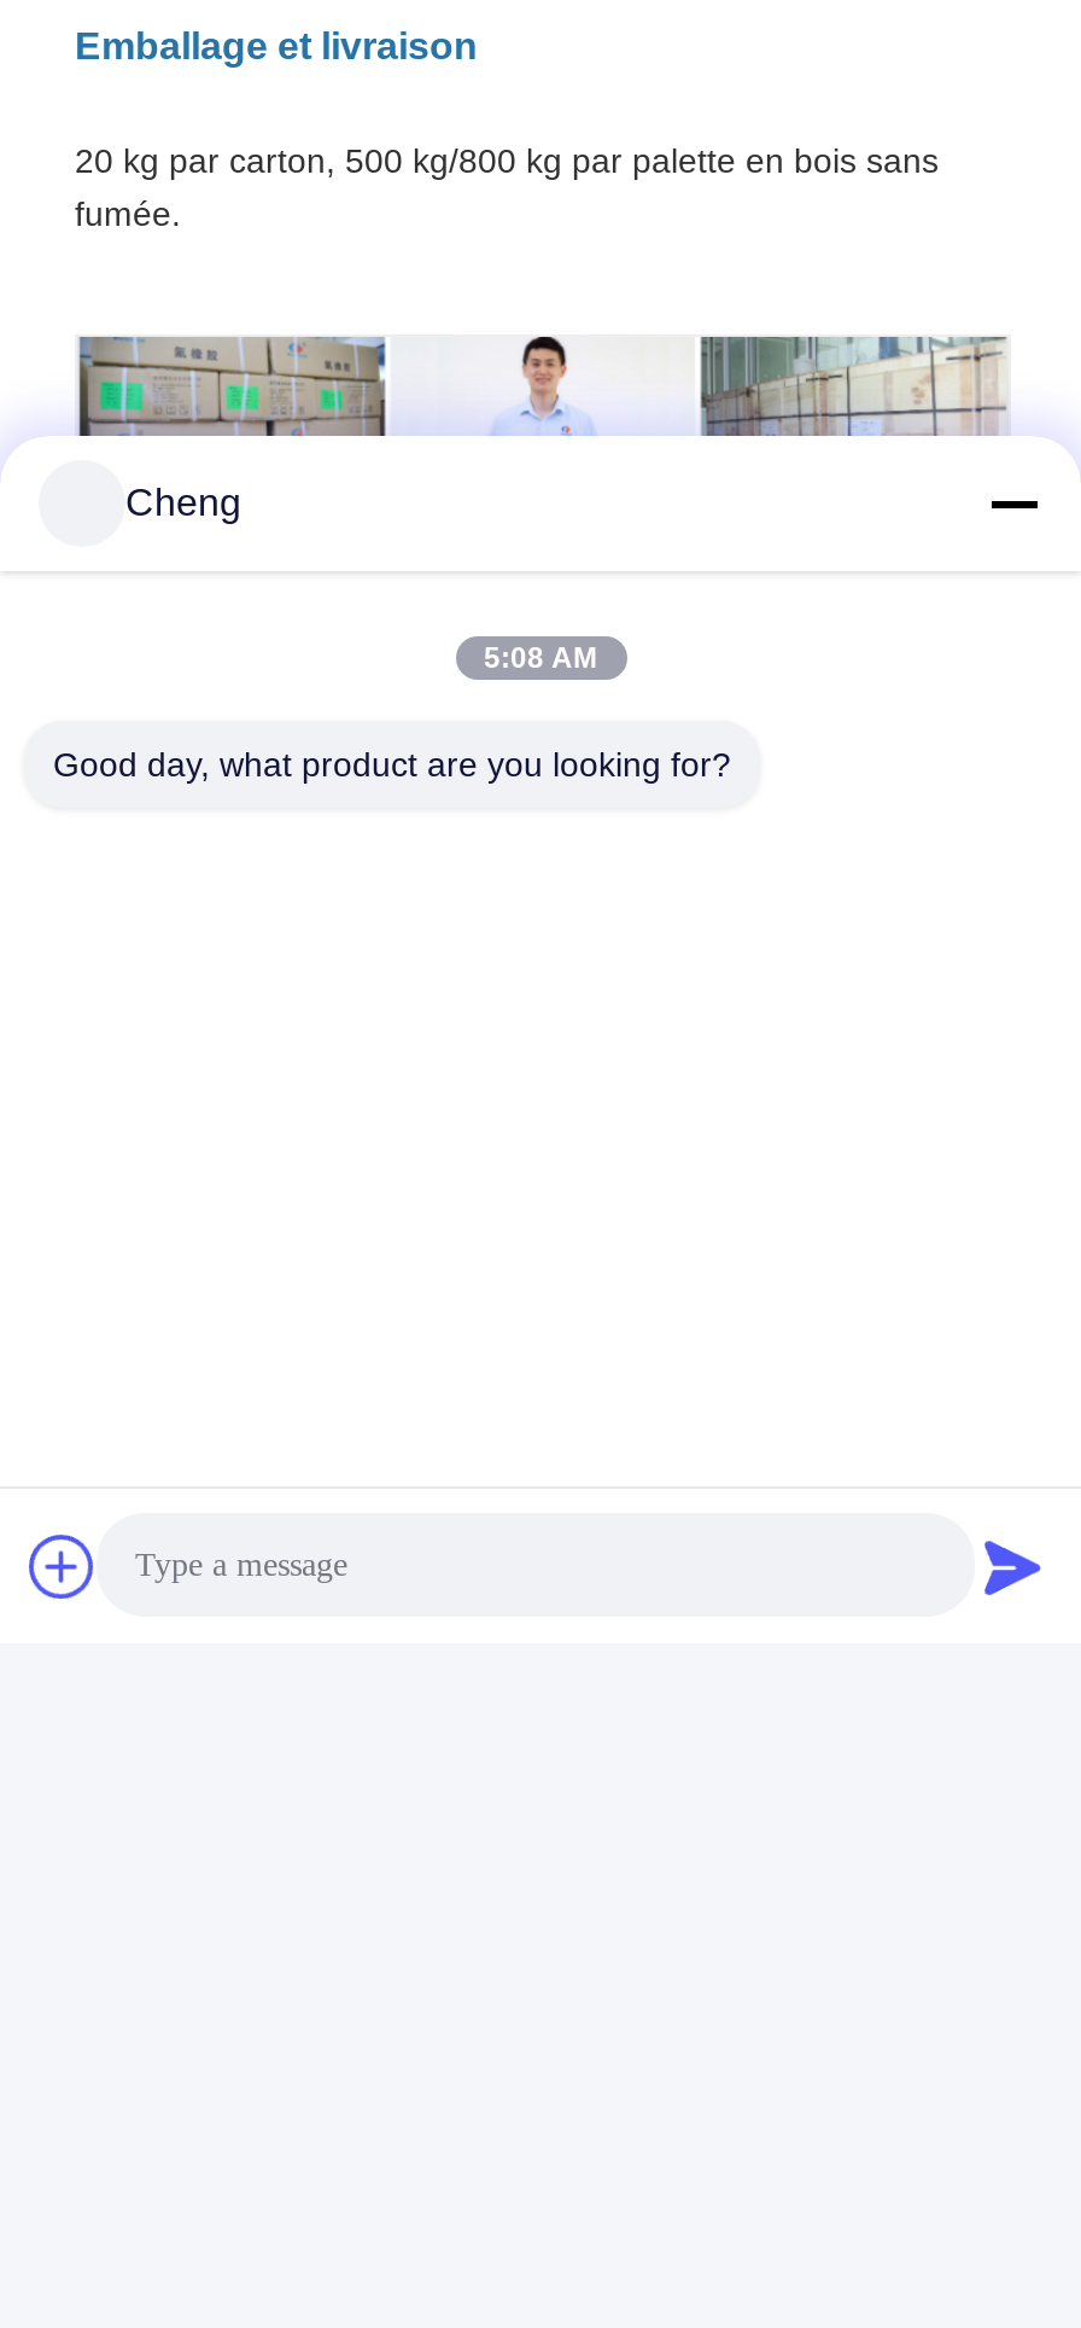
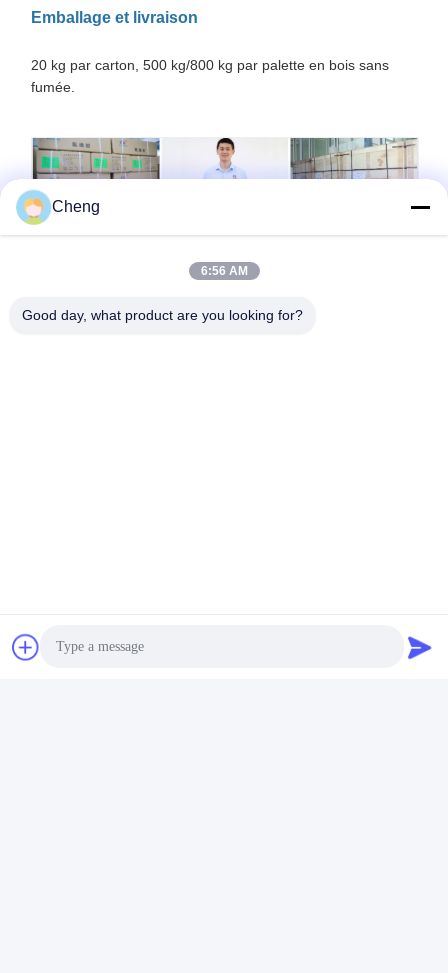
none -> [16,190,49,226] [image]
[484,641,597,675] 5:08 AM -> [200,264,247,278] 6:56 AM

